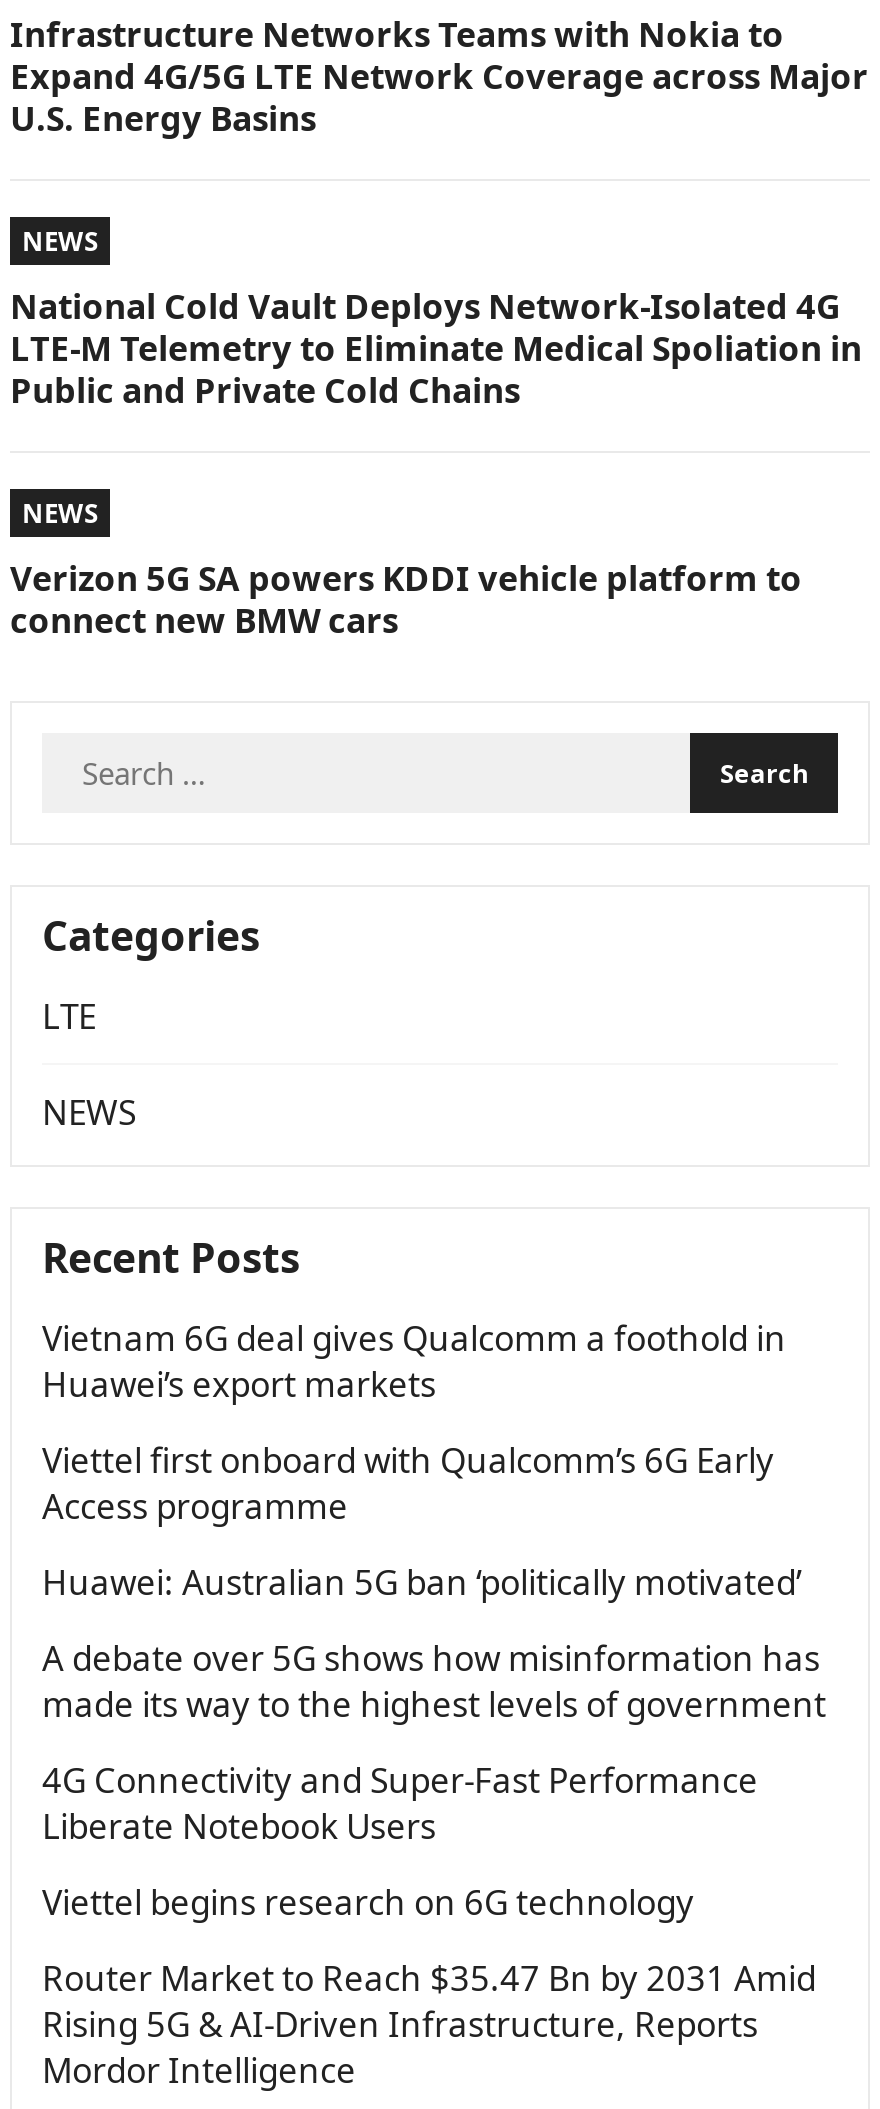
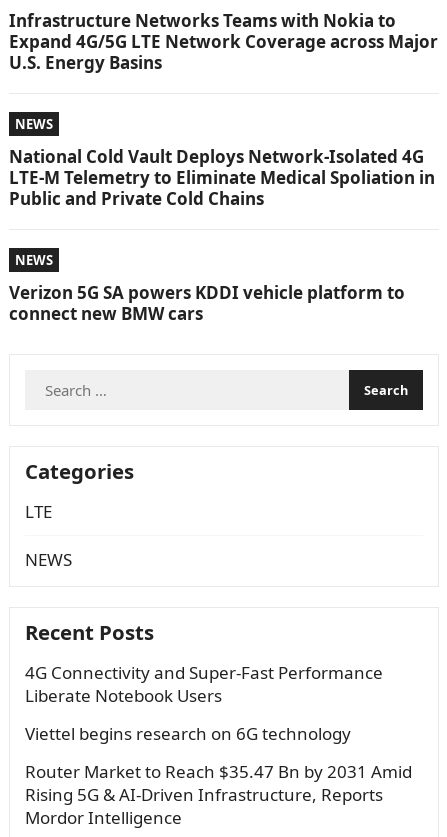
[42,1314,826,1726] Vietnam 6G deal gives Qualcomm a foothold in | Huawei’s export markets | Viettel first onboard with Qualcomm’s 6G Early | Access programme | Huawei: Australian 5G ban ‘politically motivated’ | A debate over 5G shows how misinformation has | made its way to the highest levels of government -> none

